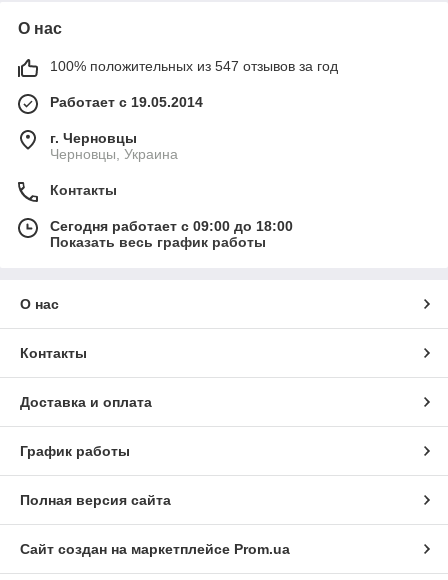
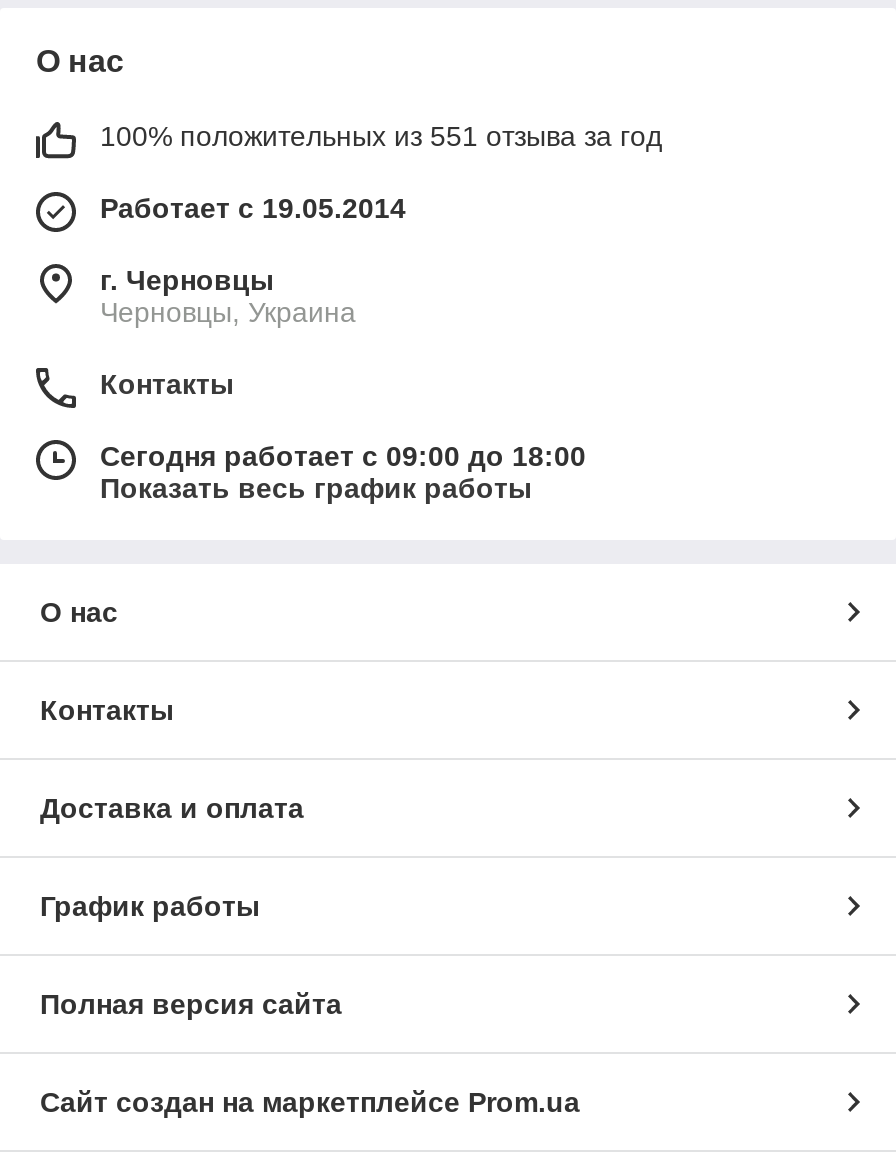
[50,58,338,74] 100% положительных из 547 отзывов за год -> [100,121,662,153] 100% положительных из 551 отзыва за год

